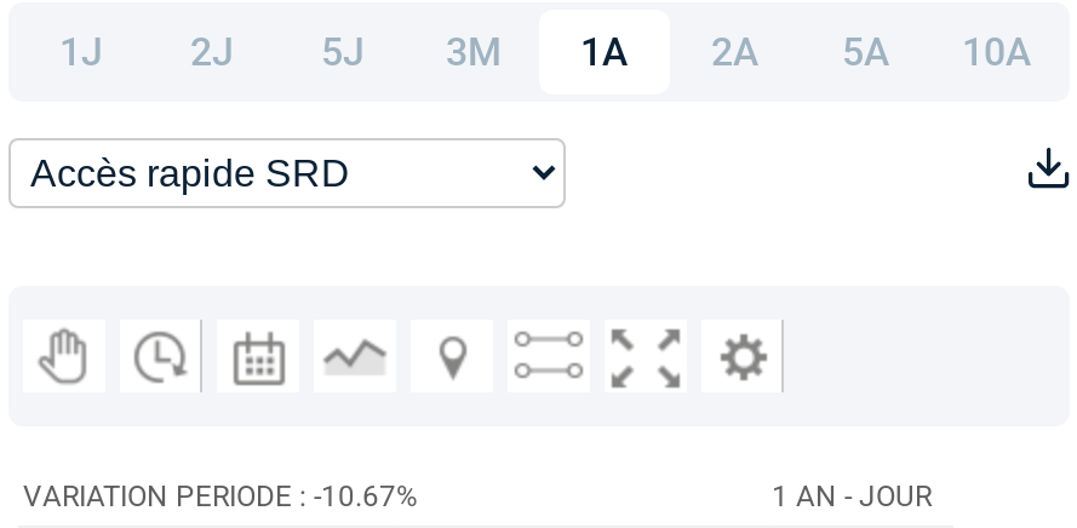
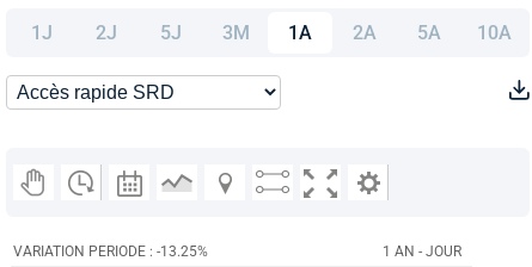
[23,480,418,513] VARIATION PERIODE : -10.67% -> [13,243,208,260] VARIATION PERIODE : -13.25%

